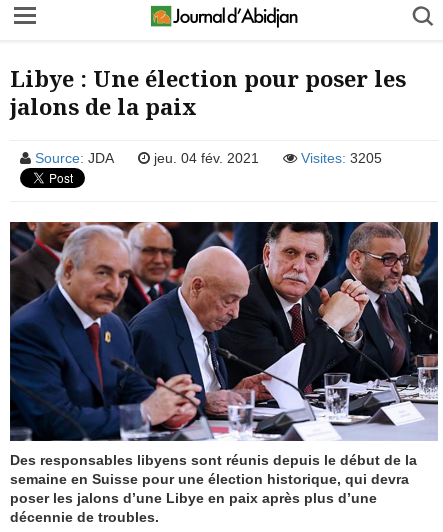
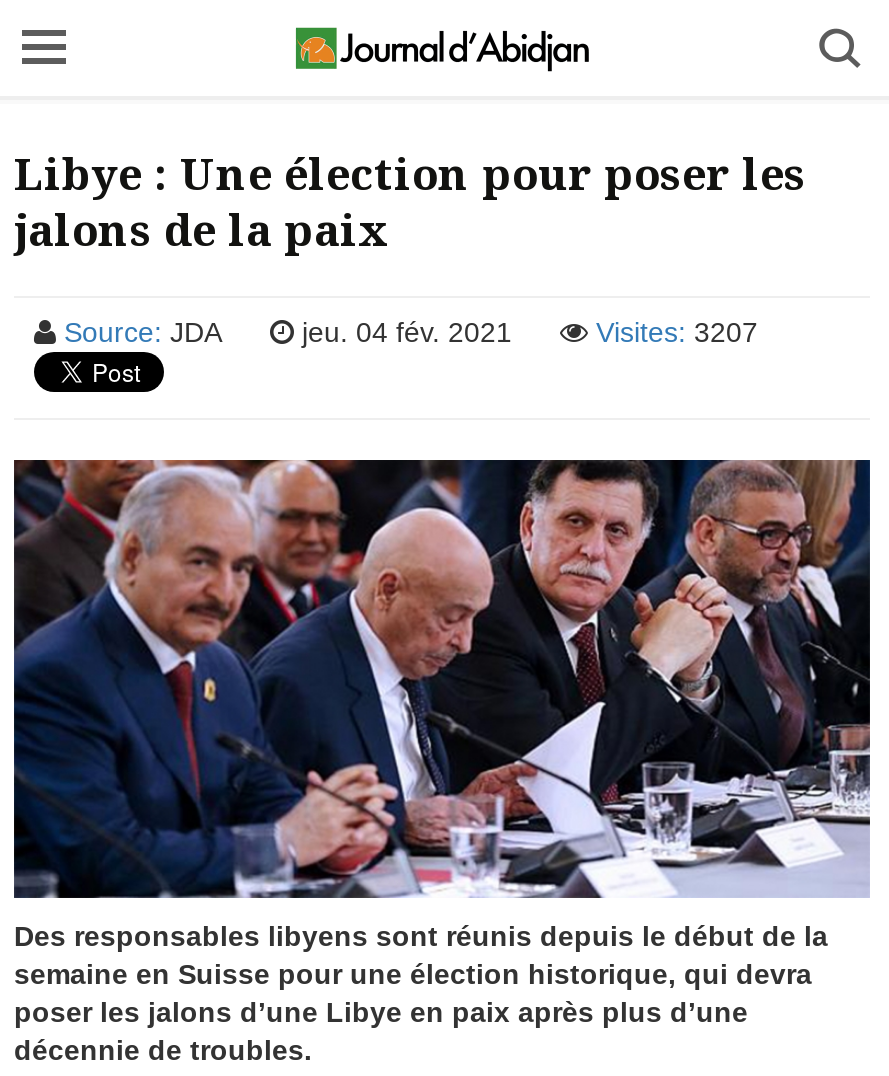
[301,150,382,166] Visites: 3205 -> [596,316,758,348] Visites: 3207

